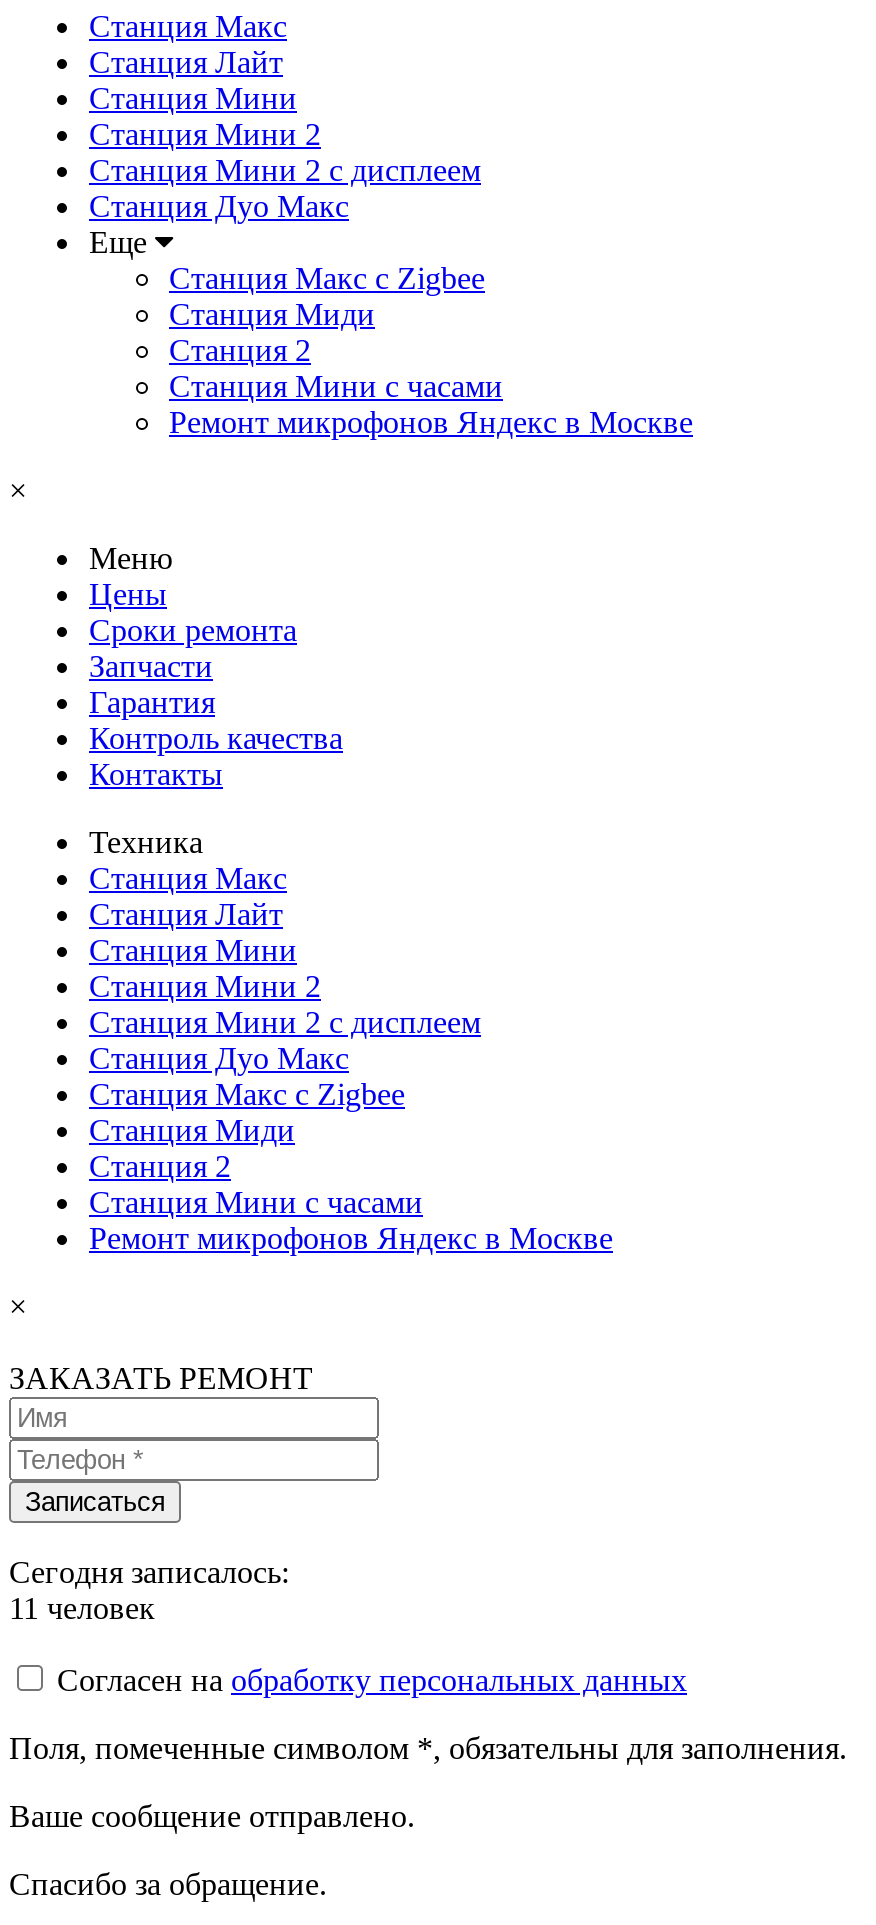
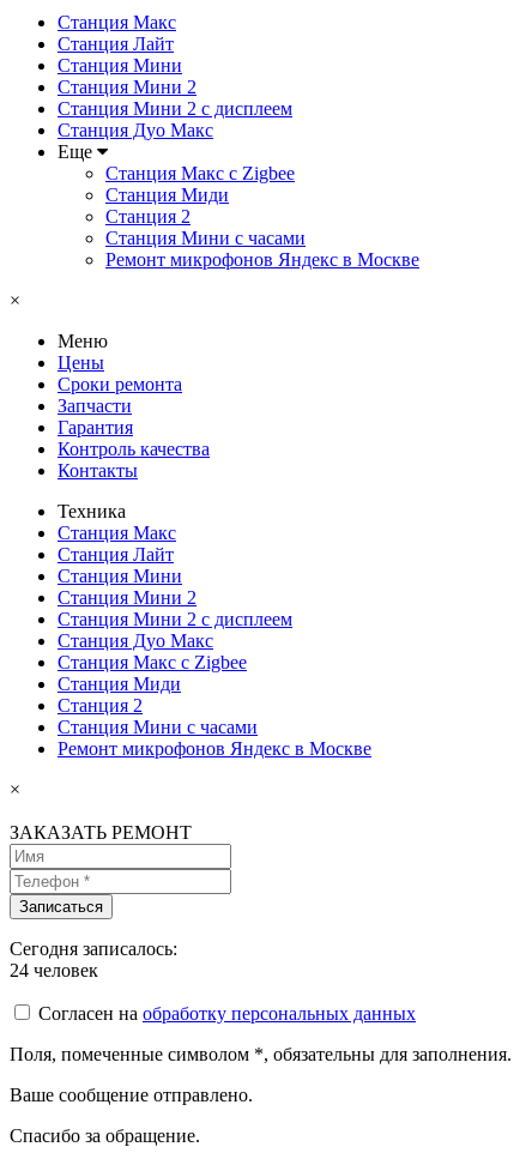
[9,1591,155,1625] 11 человек -> [10,960,98,980] 24 человек

